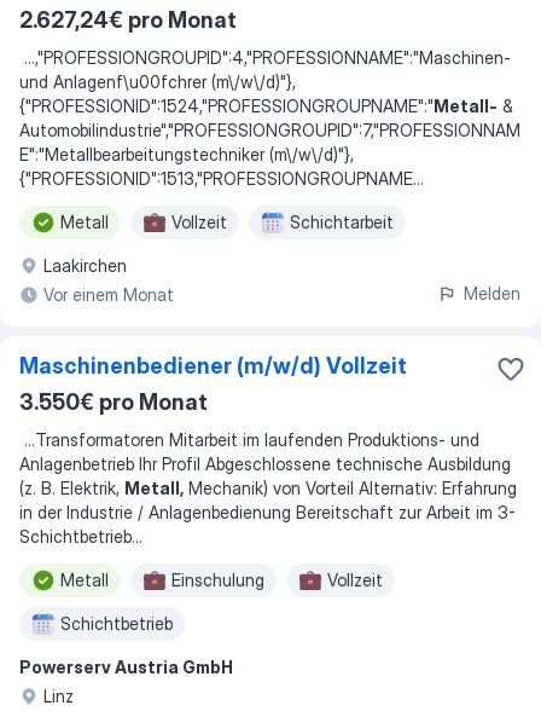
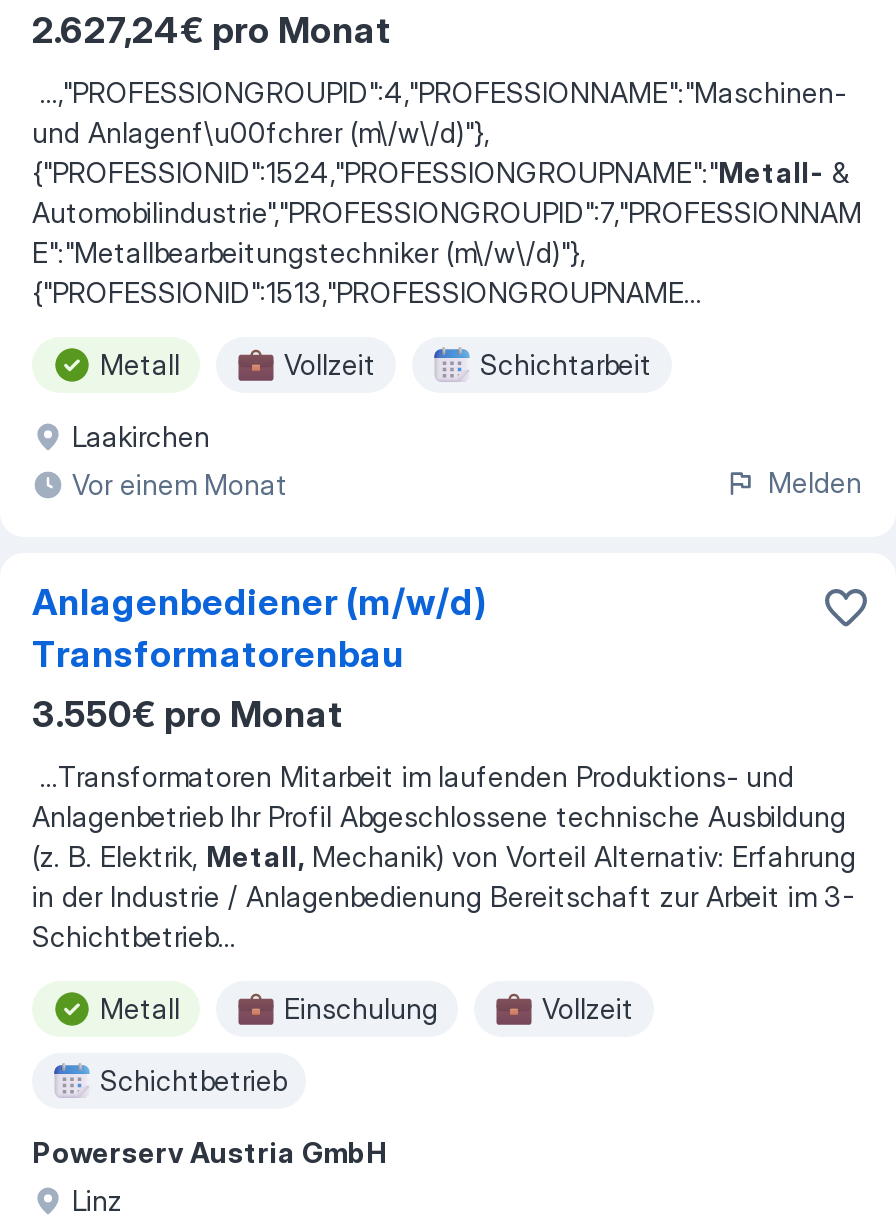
[19,353,407,378] Maschinenbediener (m/w/d) Vollzeit -> [32,581,486,675] Anlagenbediener (m/w/d) | Transformatorenbau

